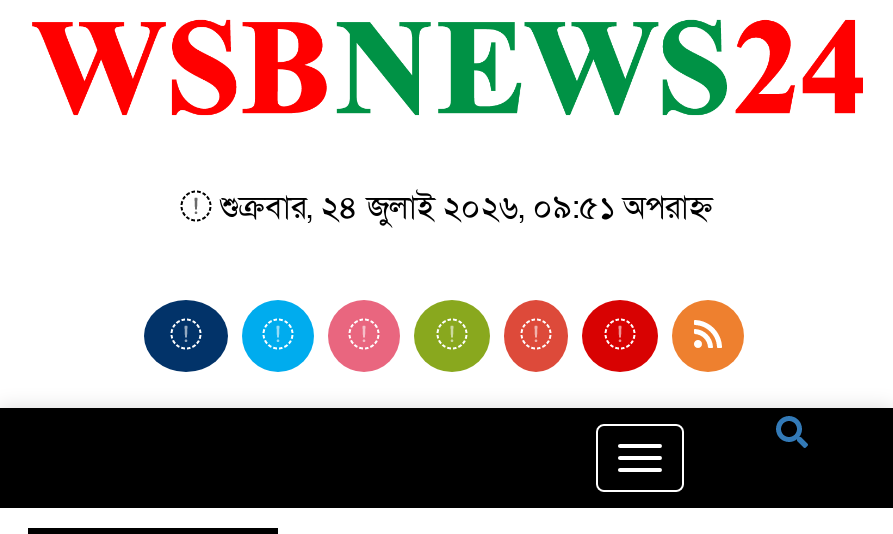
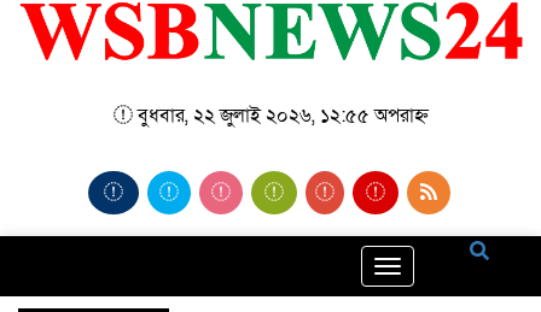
[211,185,713,229] শুক্রবার, ২৪ জুলাই ২০২৬, ০৯:৫১ অপরাহ্ন -> [132,102,428,129] বুধবার, ২২ জুলাই ২০২৬, ১২:৫৫ অপরাহ্ন

